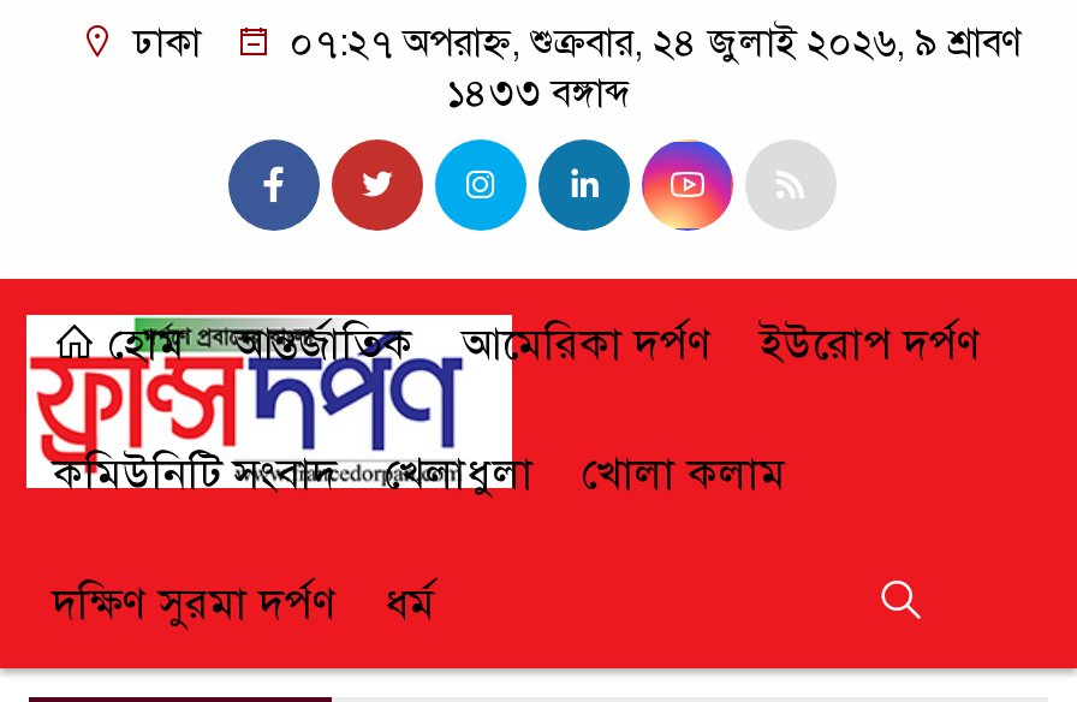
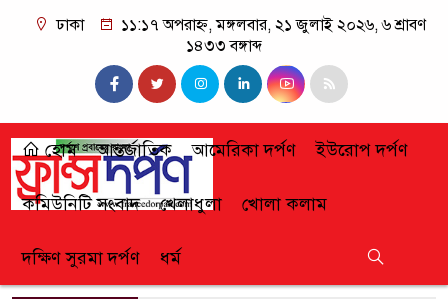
[280,19,1023,67] ০৭:২৭ অপরাহ্ন, শুক্রবার, ২৪ জুলাই ২০২৬, ৯ শ্রাবণ -> [116,15,425,35] ১১:১৭ অপরাহ্ন, মঙ্গলবার, ২১ জুলাই ২০২৬, ৬ শ্রাবণ

